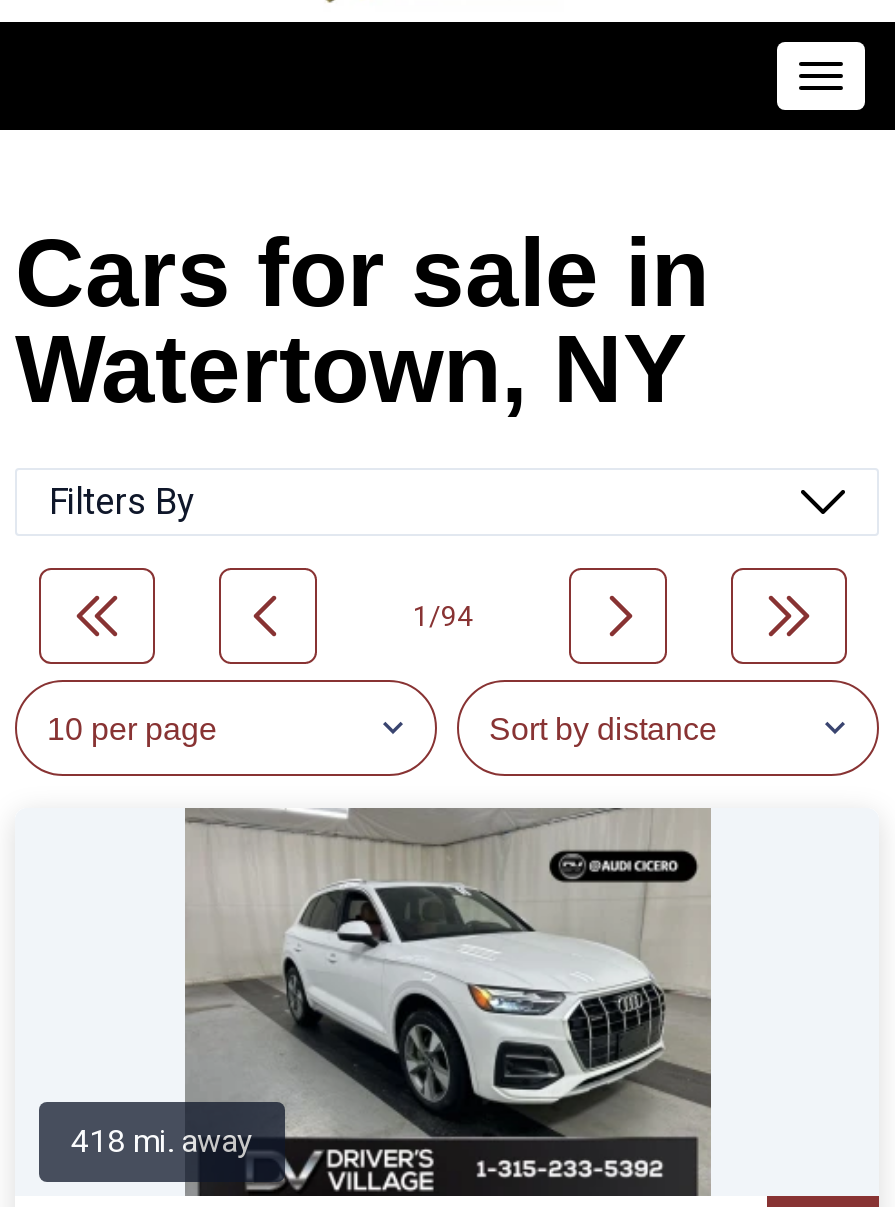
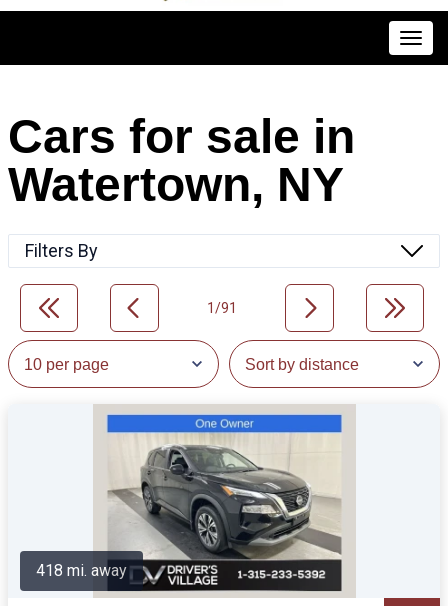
[413,600,473,632] 1/94 -> [207,300,237,316] 1/91
[185,808,713,1198] [image] -> [94,405,356,598] [image]

